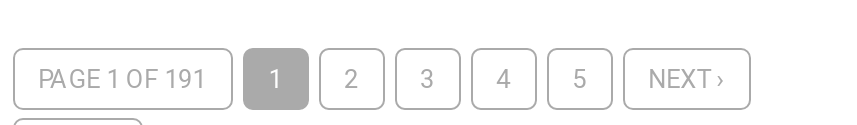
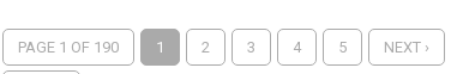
[38,64,206,94] PAGE 1 OF 191 -> [18,38,118,56] PAGE 1 OF 190

